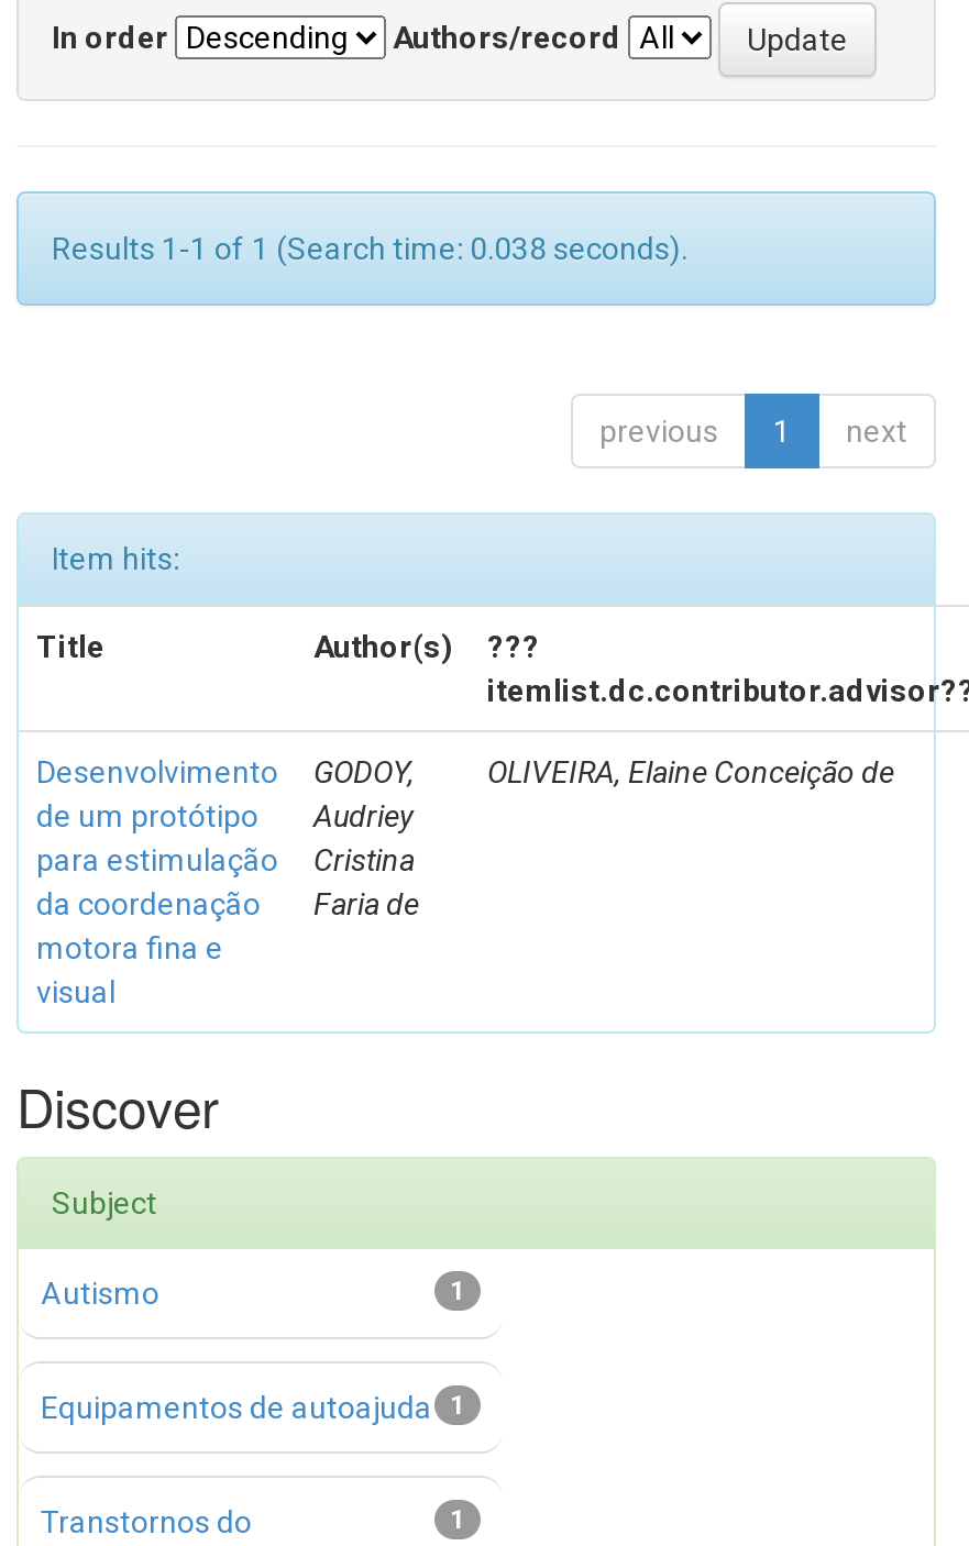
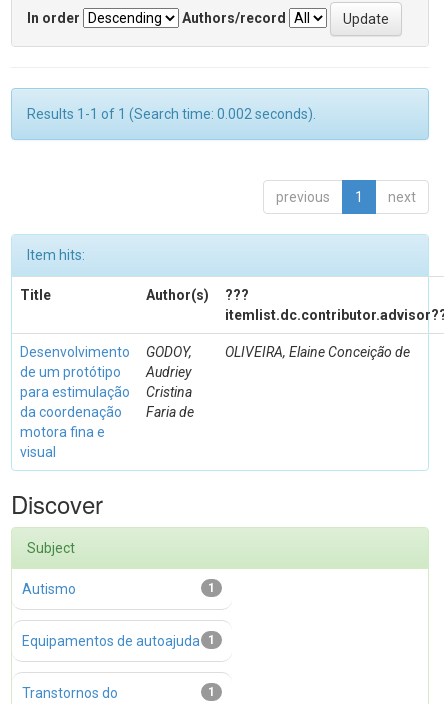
[52,231,687,266] Results 1-1 of 1 (Search time: 0.038 seconds). -> [27,106,316,122] Results 1-1 of 1 (Search time: 0.002 seconds).

